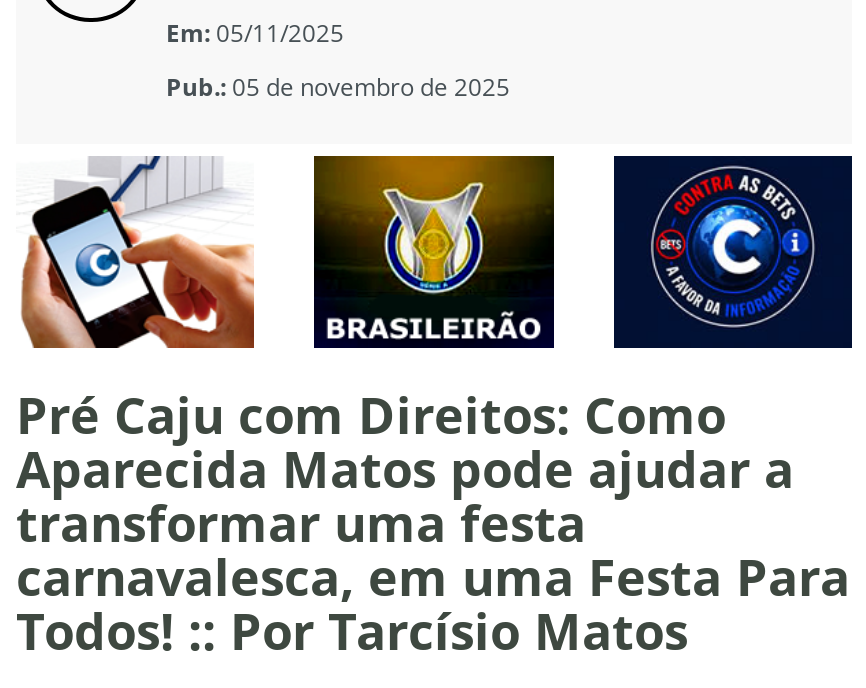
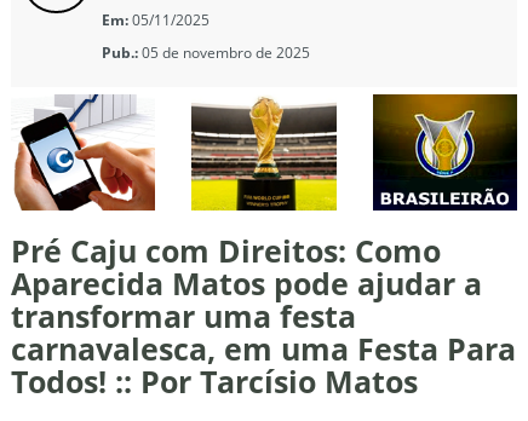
[312,154,556,350] [image] -> [190,94,338,212] [image]
[614,154,852,338] [image] -> [373,93,517,206] [image]

